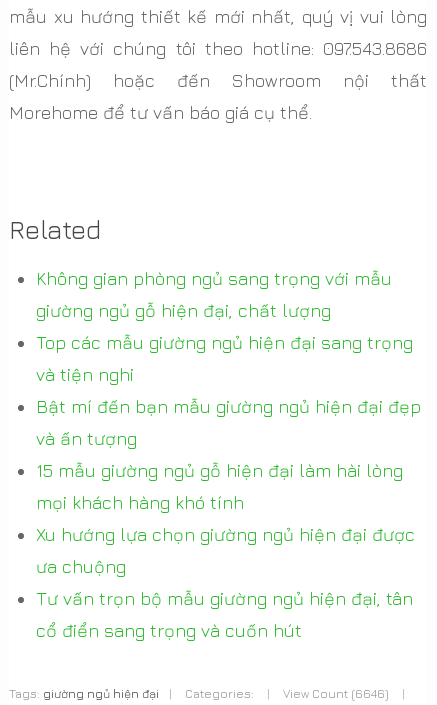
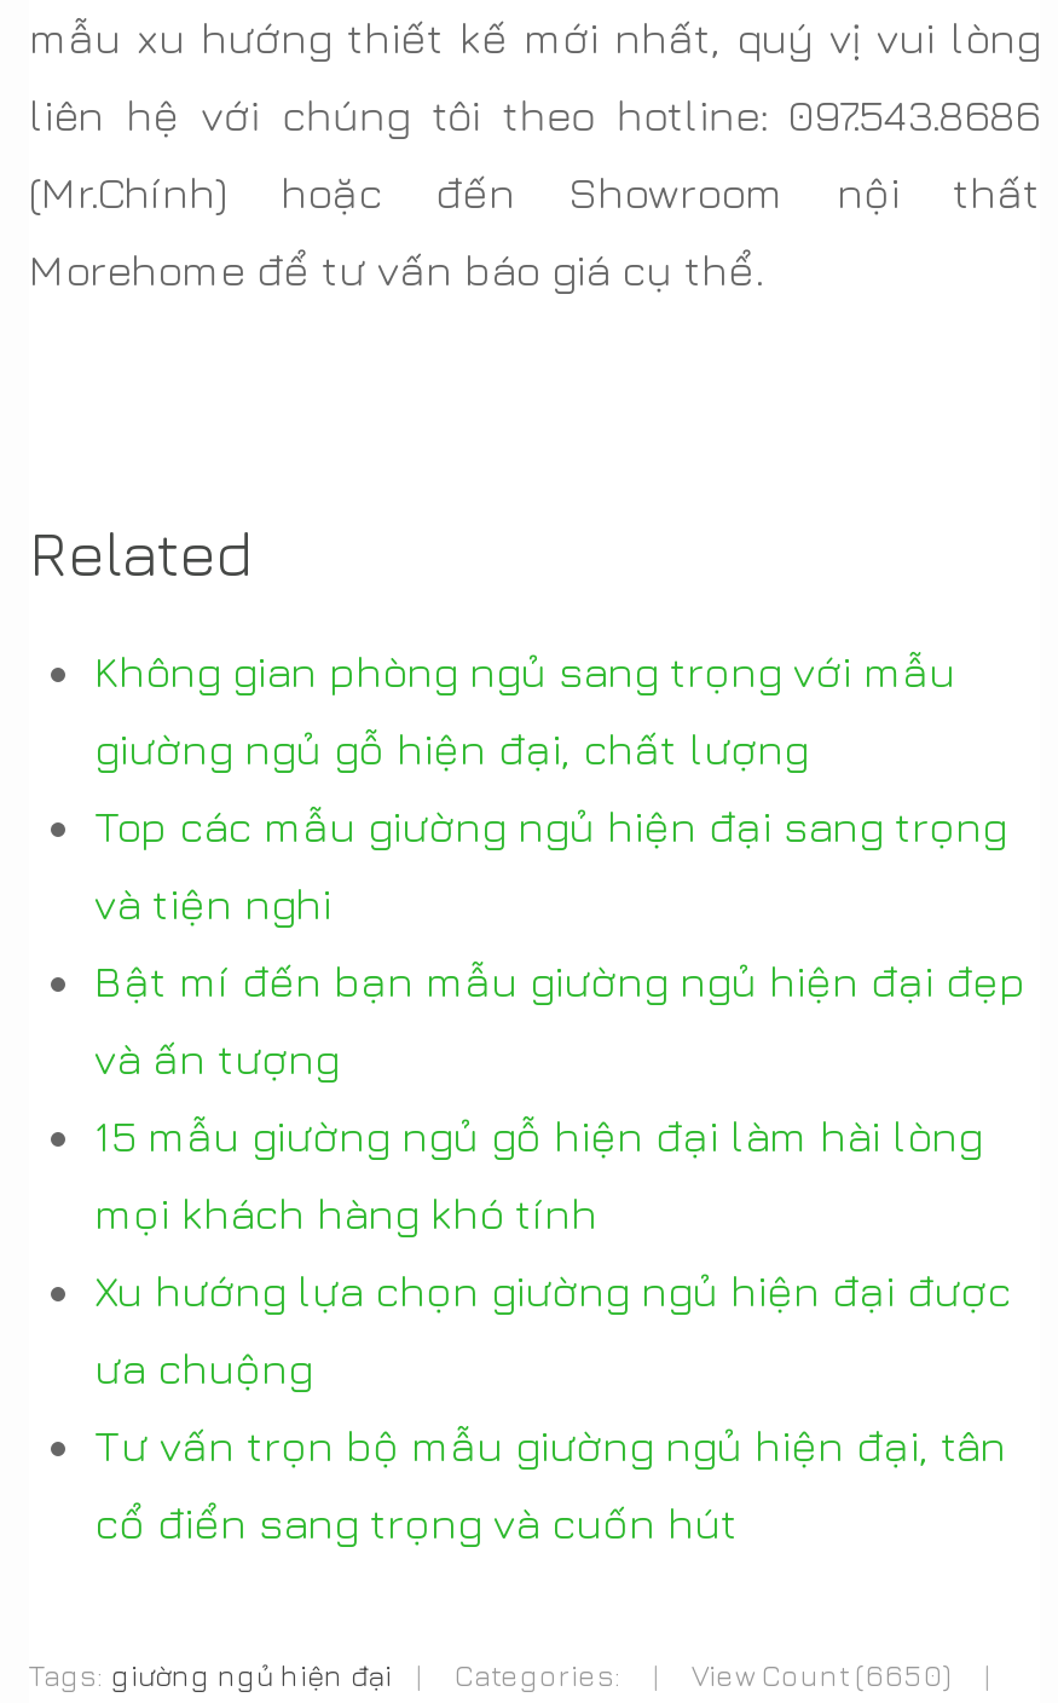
[280,686,392,701] View Count (6646) -> [684,1657,960,1694] View Count (6650)

